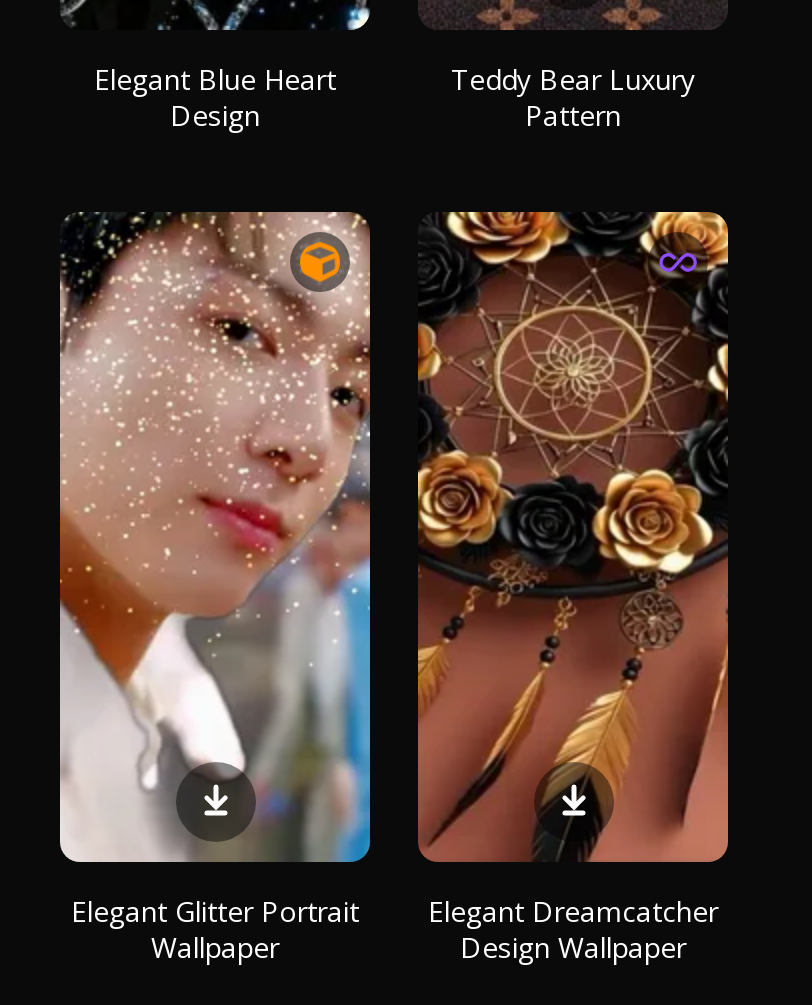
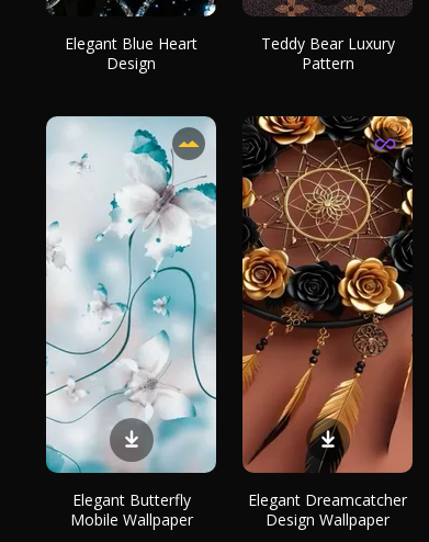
[58,210,372,966] [image] | Elegant Glitter Portrait | Wallpaper -> [45,115,217,530] [image] | Elegant Butterfly | Mobile Wallpaper

